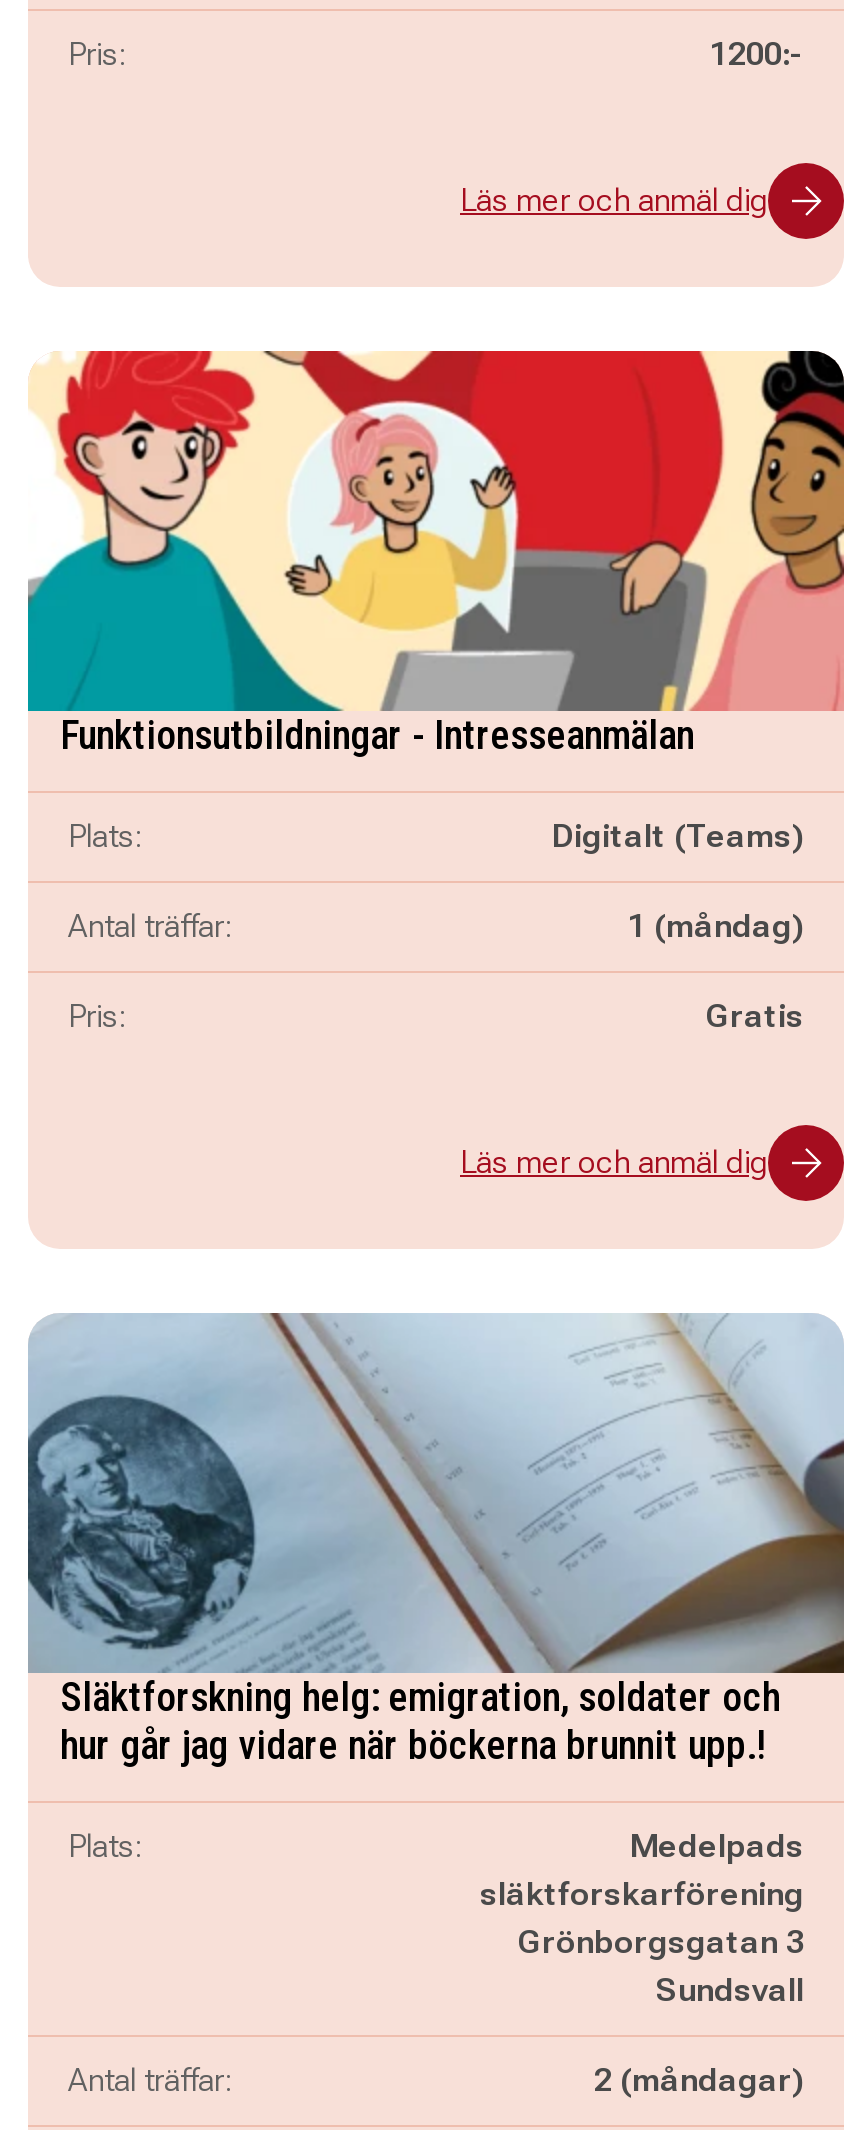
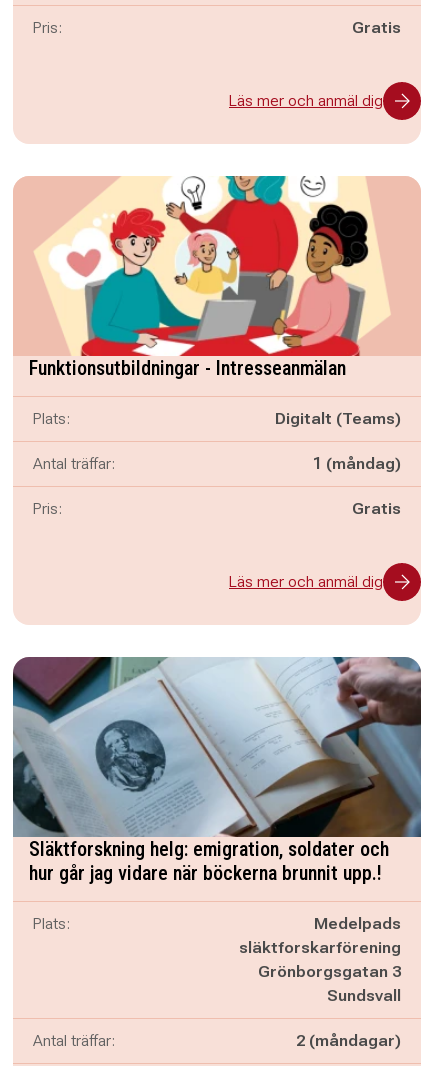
[710,35,804,73] 1200:- -> [352,18,401,37] Gratis
[26,349,846,713] [image] -> [13,175,421,356] [image]
[28,1313,846,1675] [image] -> [12,656,422,838] [image]

